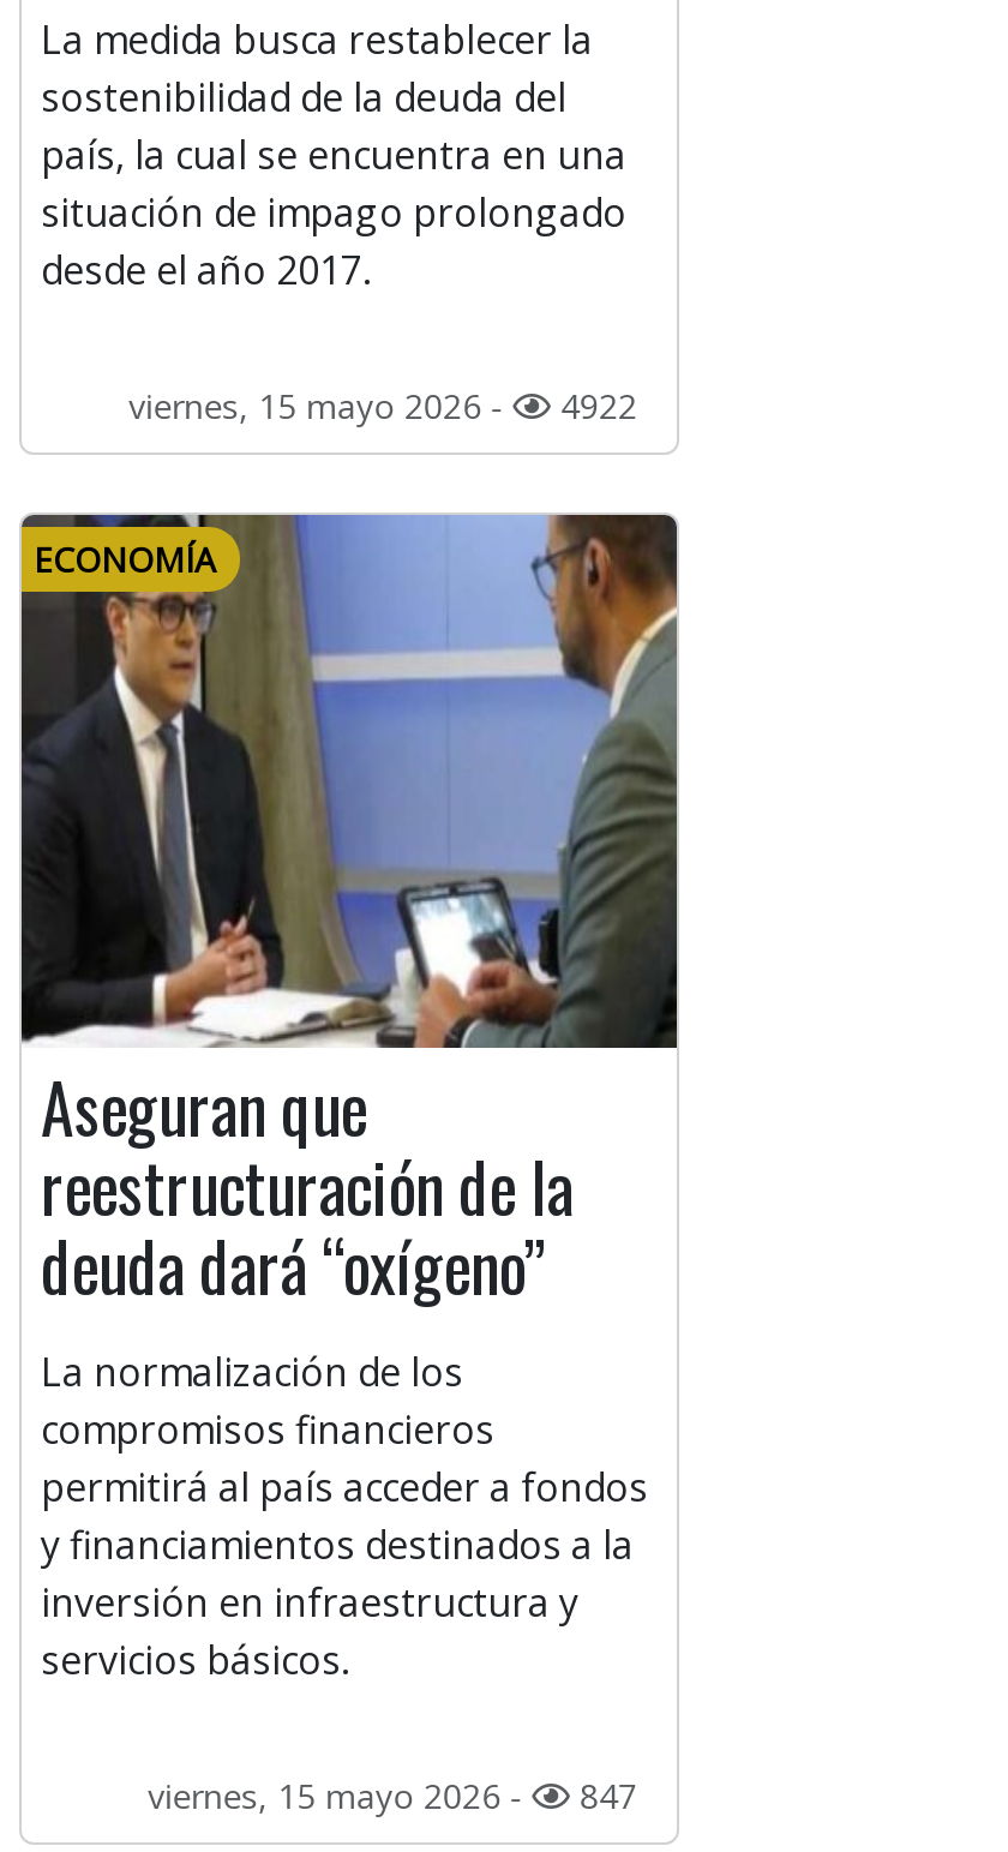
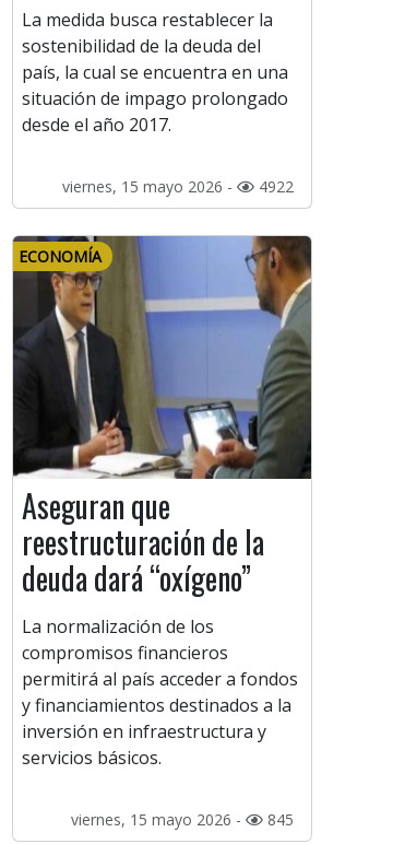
[148,1773,638,1818] viernes, 15 mayo 2026 - 847 -> [71,809,293,830] viernes, 15 mayo 2026 - 845

